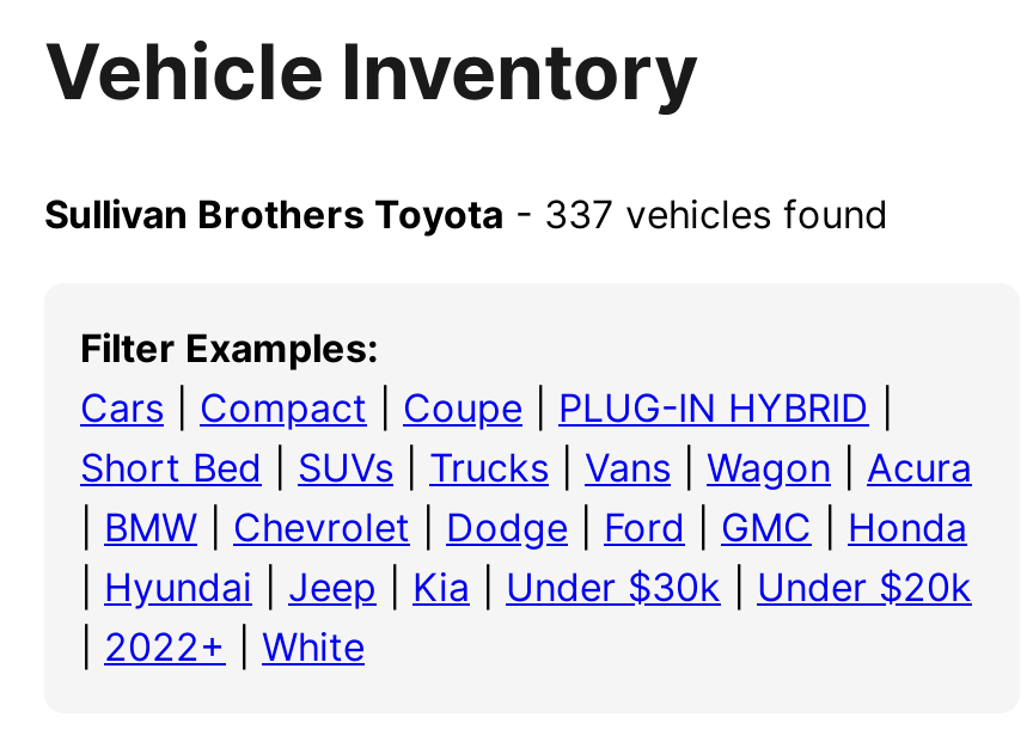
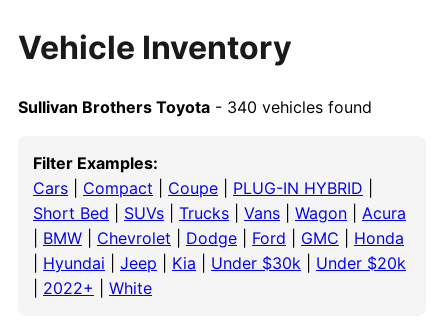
[44,190,888,238] Sullivan Brothers Toyota - 337 vehicles found -> [18,97,372,117] Sullivan Brothers Toyota - 340 vehicles found

